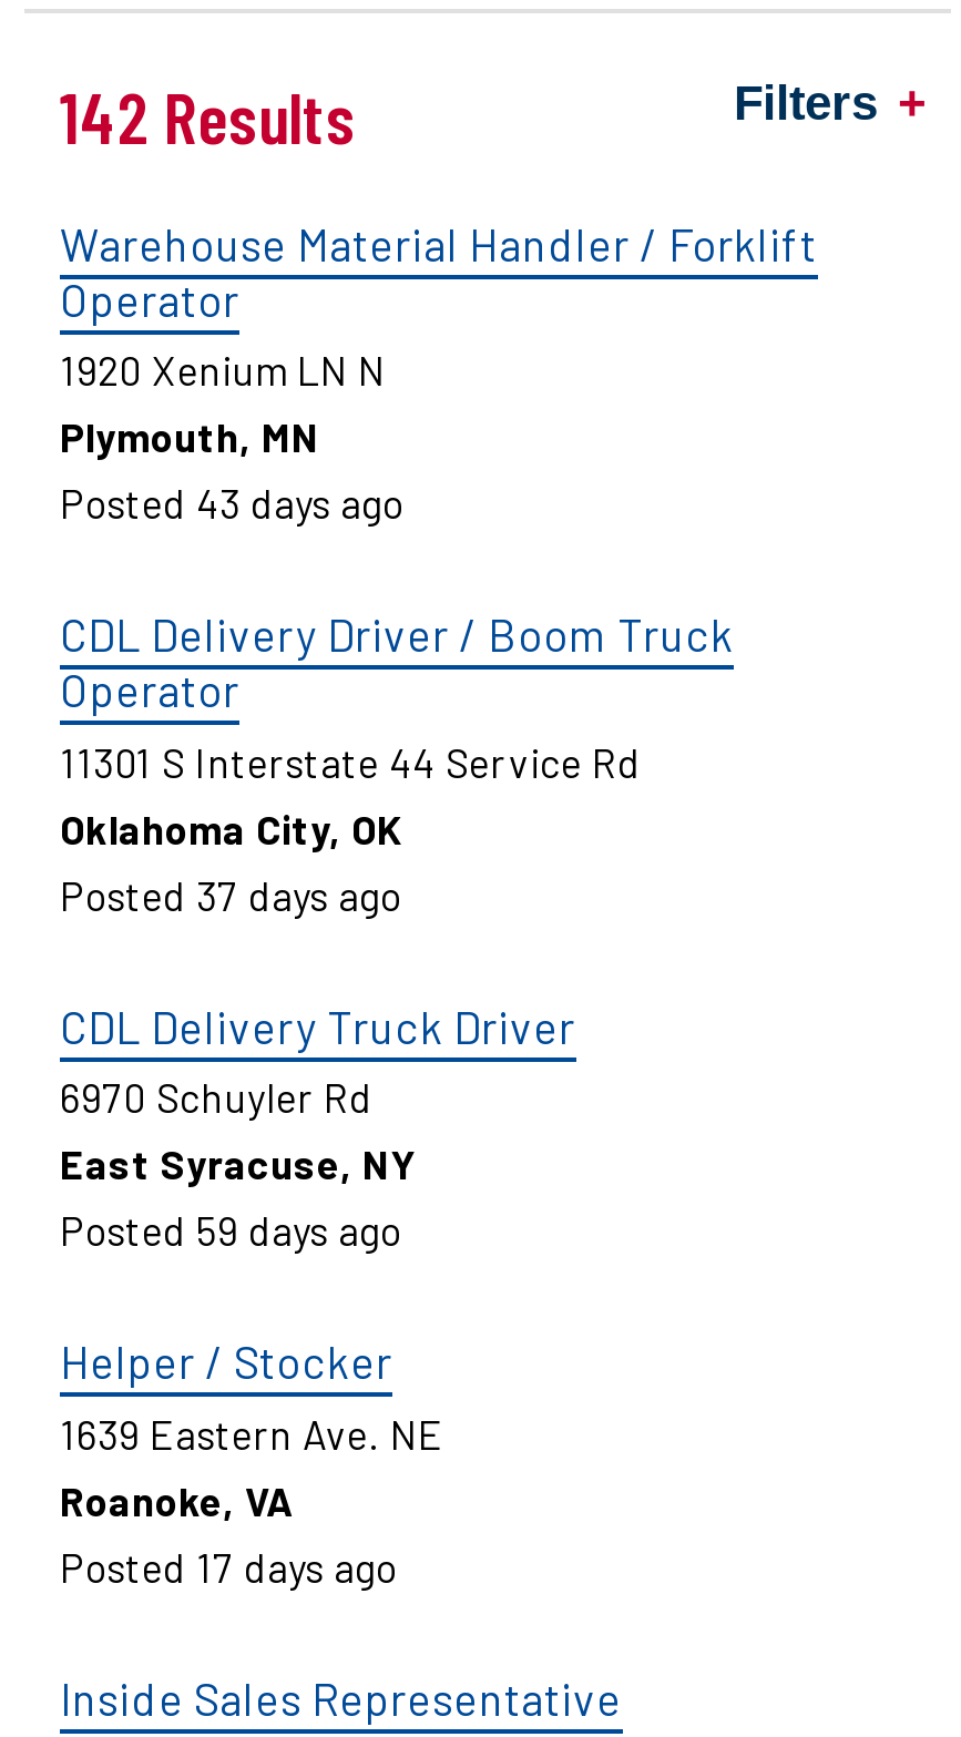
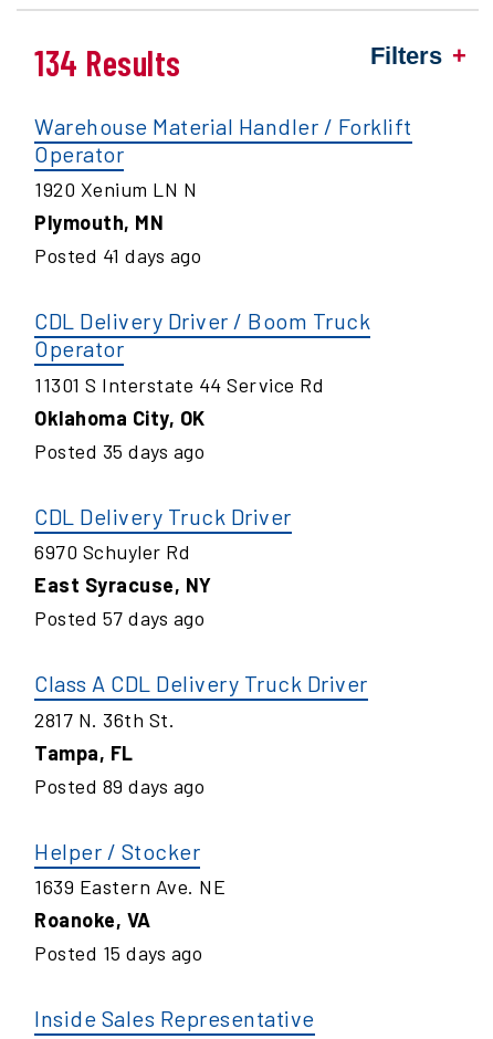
[60,72,356,156] 142 Results -> [34,40,181,82] 134 Results
[60,479,403,528] Posted 43 days ago -> [34,243,201,267] Posted 41 days ago
[60,870,401,919] Posted 37 days ago -> [34,438,204,463] Posted 35 days ago
[60,1206,401,1255] Posted 59 days ago -> [34,606,368,797] Posted 57 days ago | Class A CDL Delivery Truck Driver | 2817 N. 36th St. | Tampa, FL | Posted 89 days ago
[60,1542,397,1591] Posted 17 days ago -> [34,941,202,965] Posted 15 days ago

